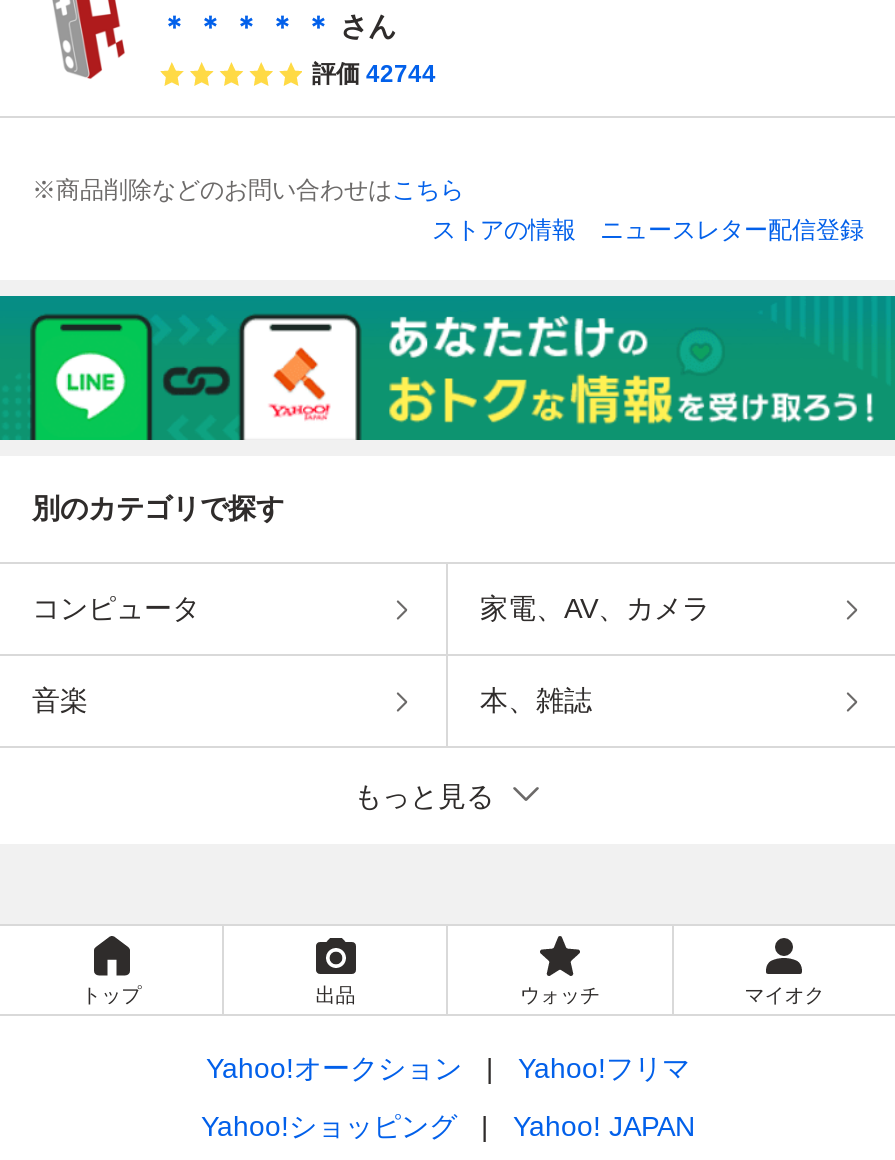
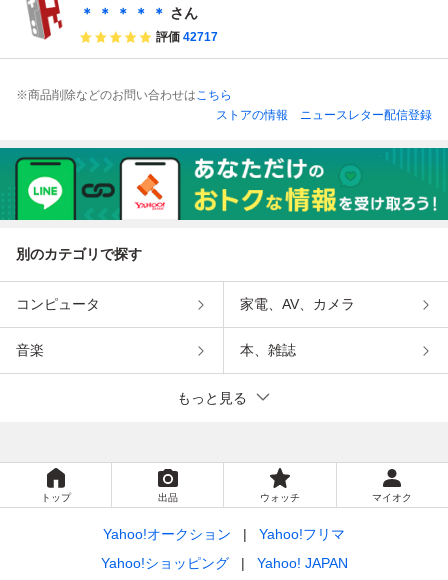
[312,60,436,88] 評価 42744 -> [156,30,218,44] 評価 42717

